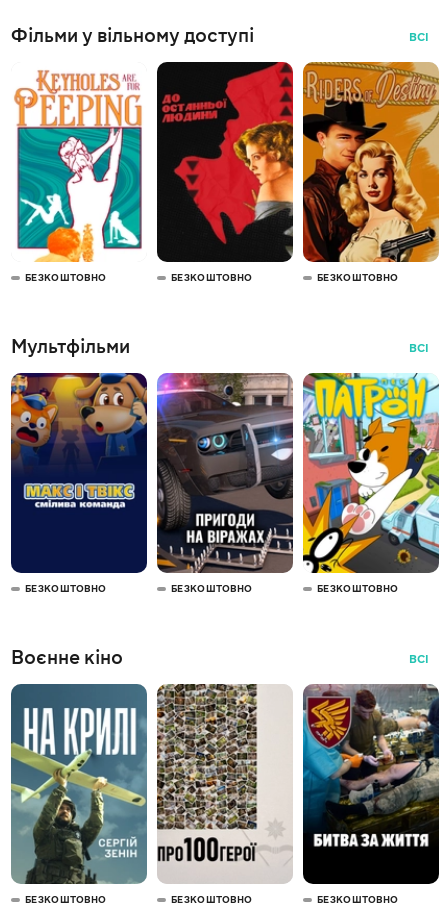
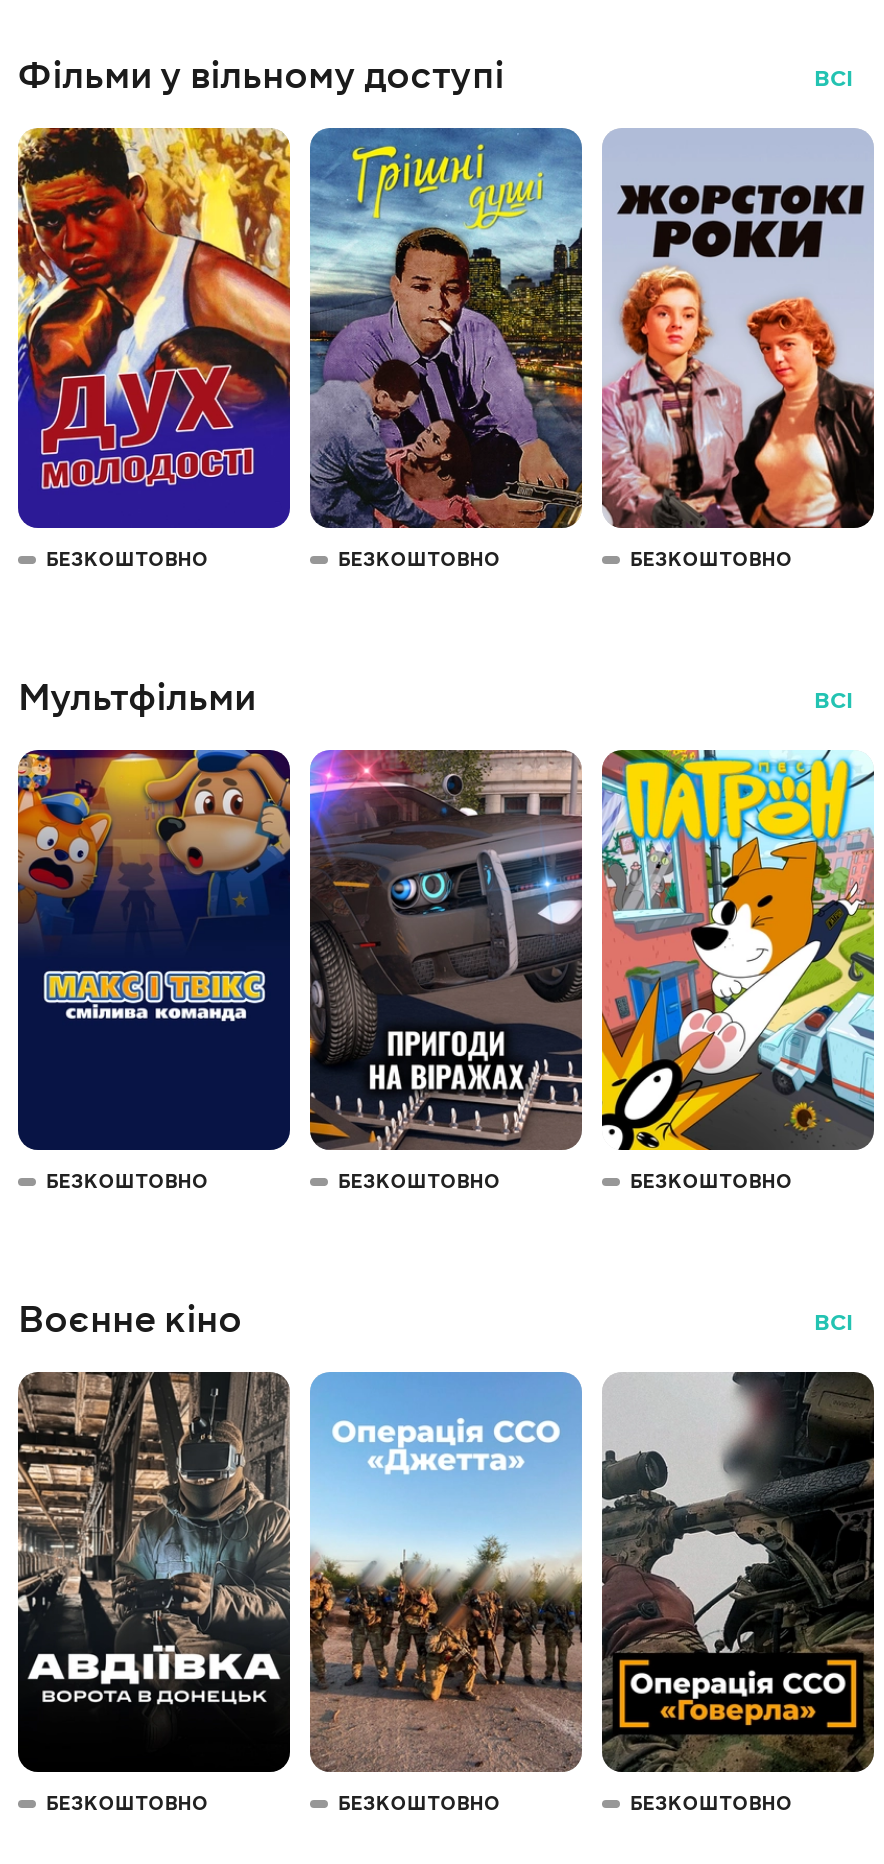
[11,62,147,263] [image] -> [16,126,292,530] [image]
[156,61,294,263] [image] -> [308,126,584,530] [image]
[302,61,440,263] [image] -> [600,128,876,530] [image]
[10,684,148,885] [image] -> [16,1370,292,1772] [image]
[156,683,293,883] [image] -> [308,1370,584,1772] [image]
[302,684,439,885] [image] -> [600,1372,876,1774] [image]

